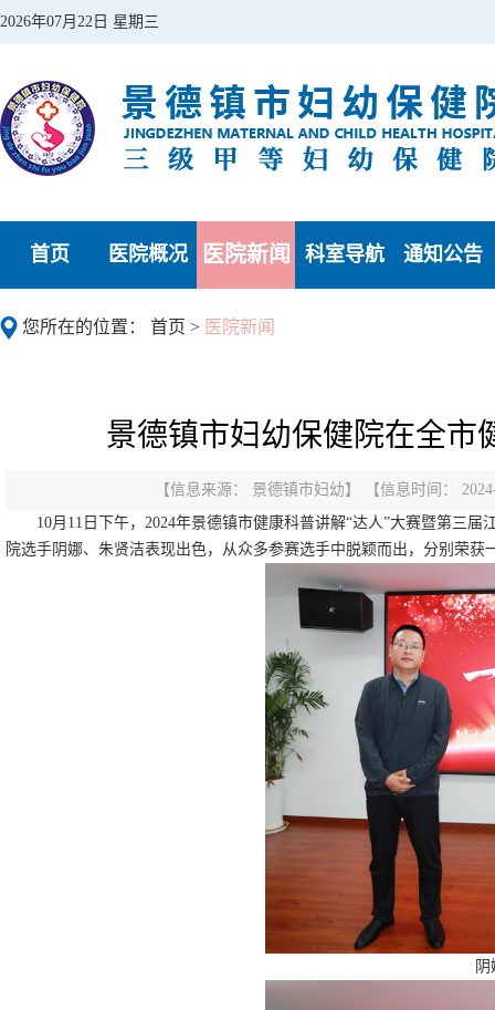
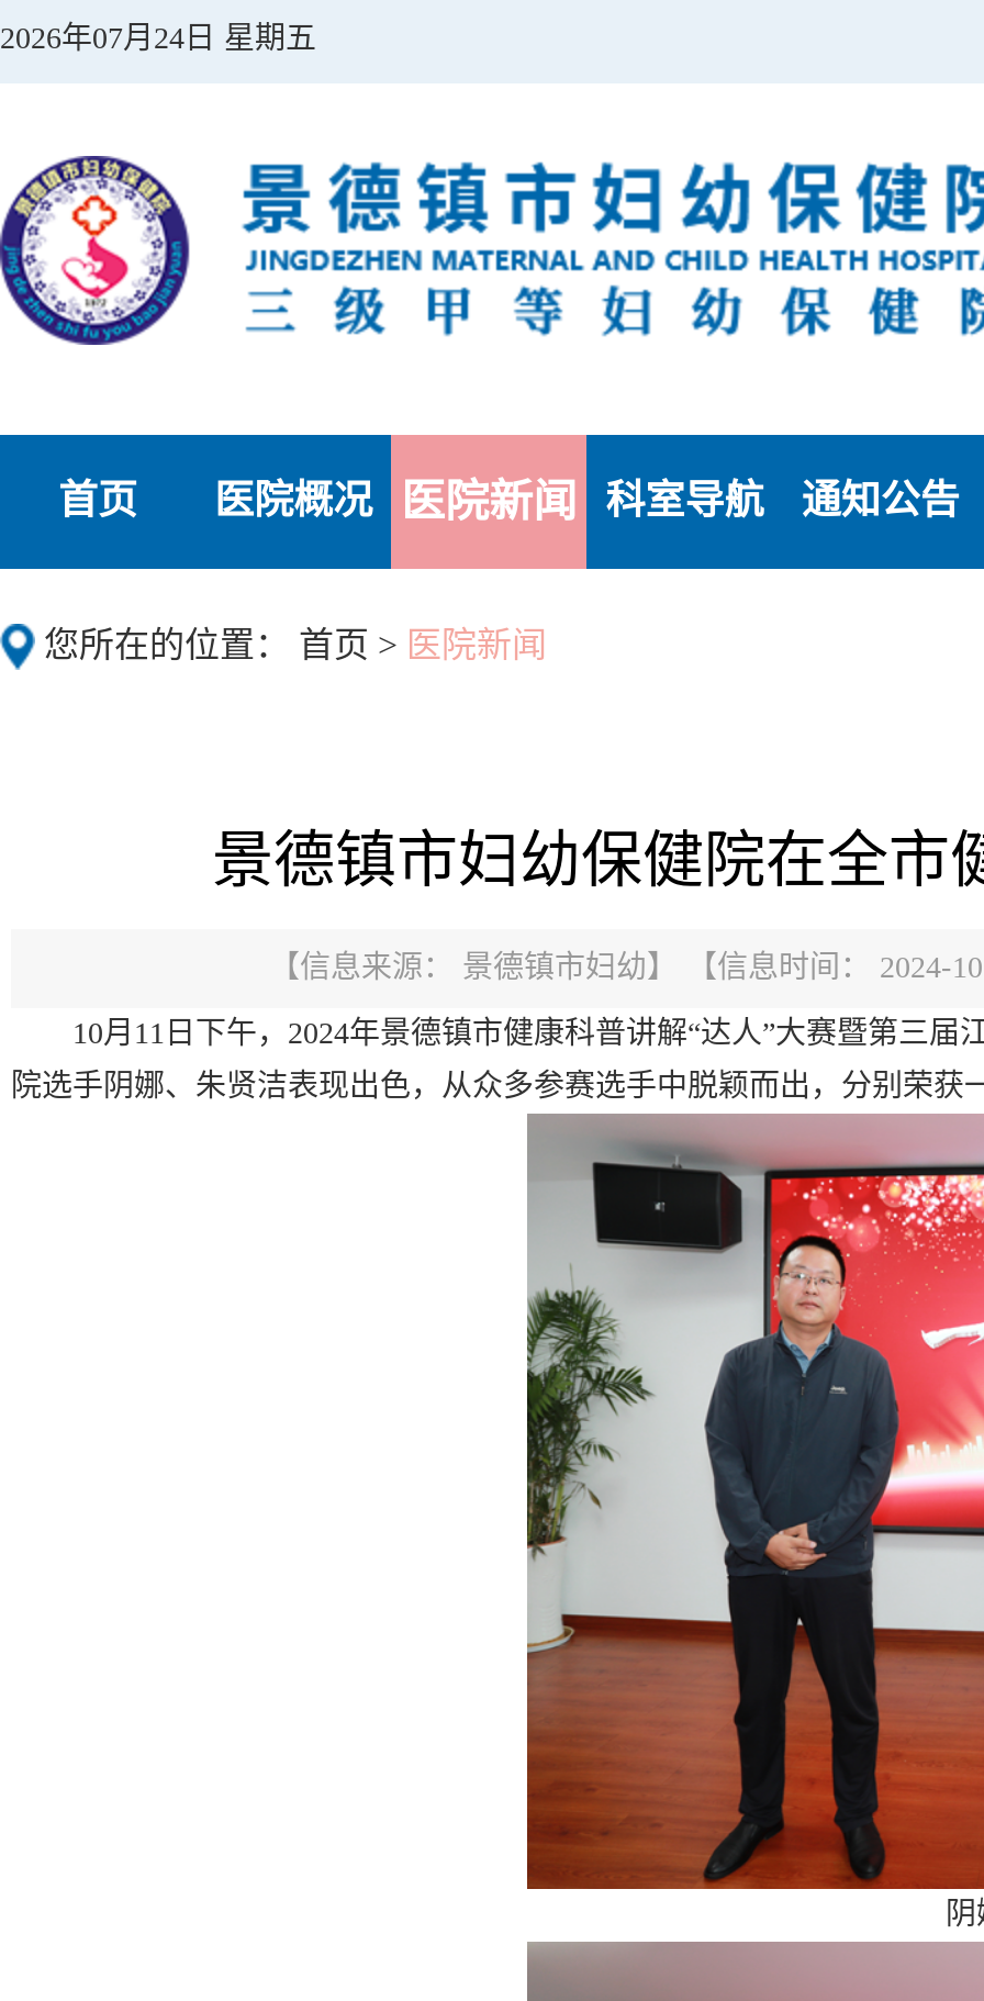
[0,13,159,30] 2026年07月22日 星期三 -> [0,22,316,55] 2026年07月24日 星期五

